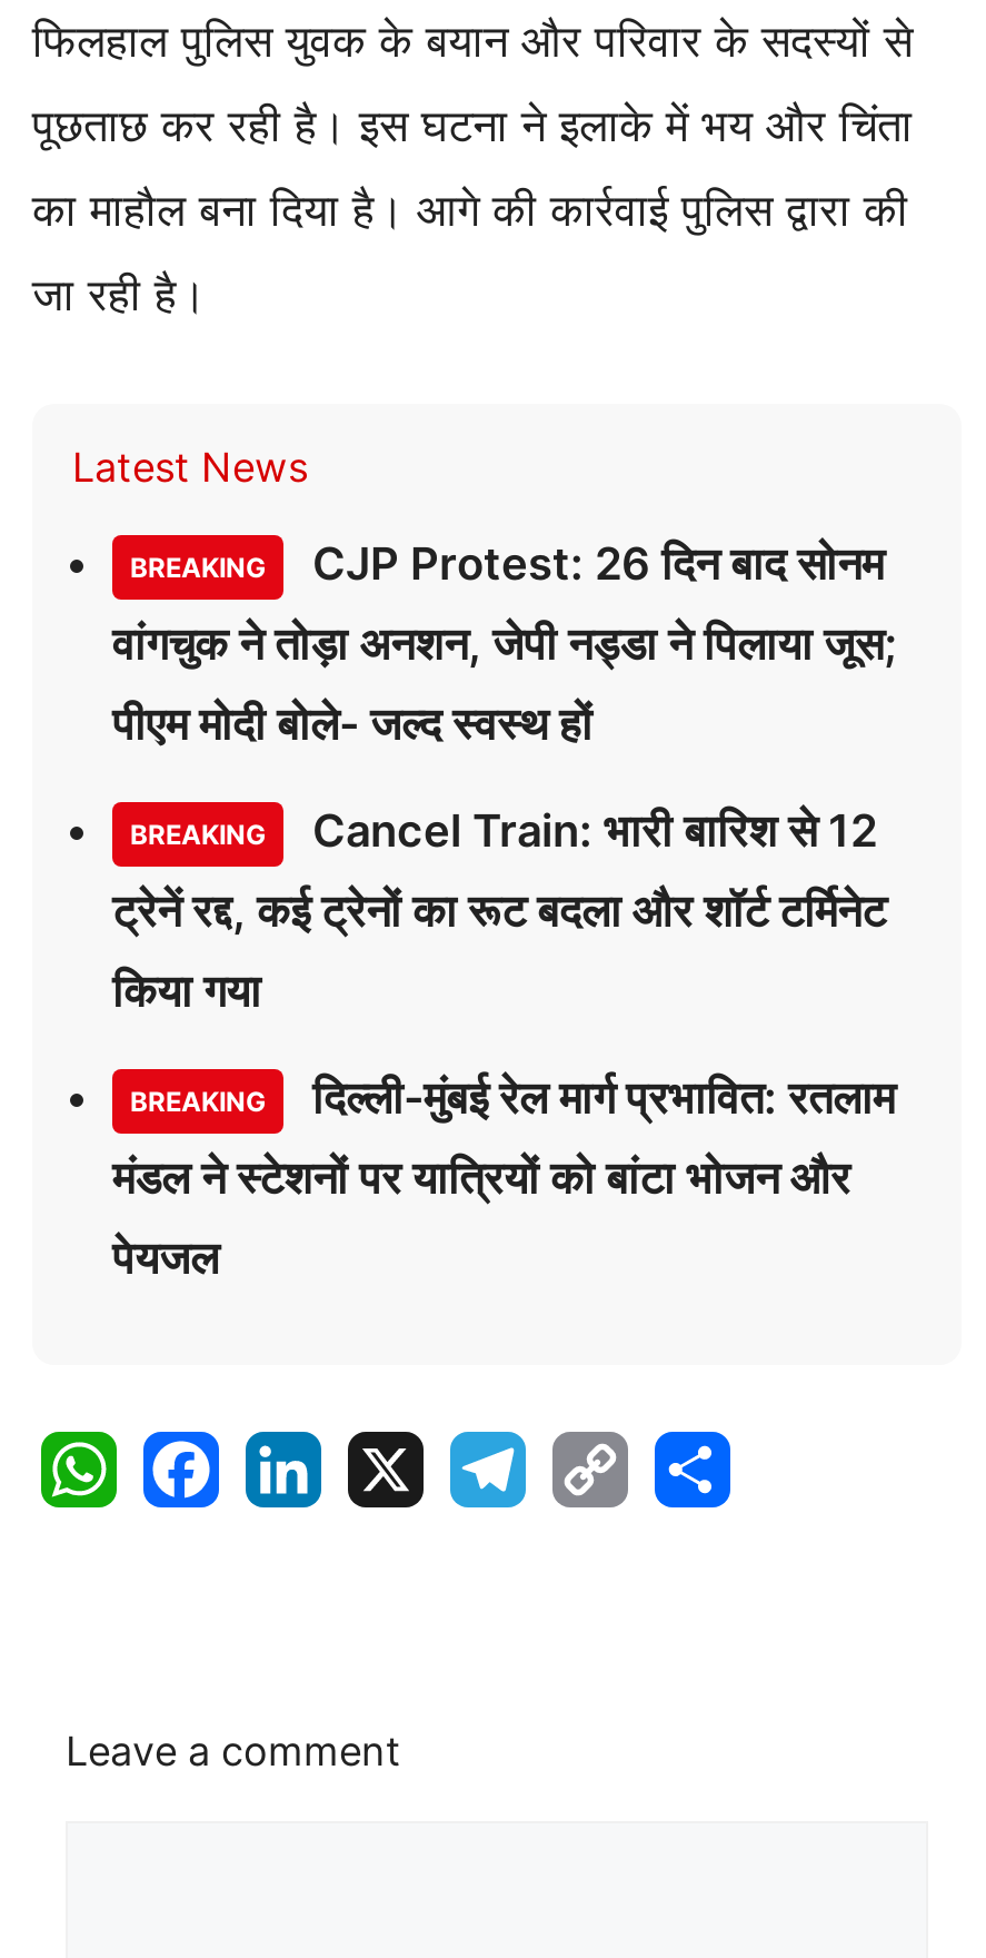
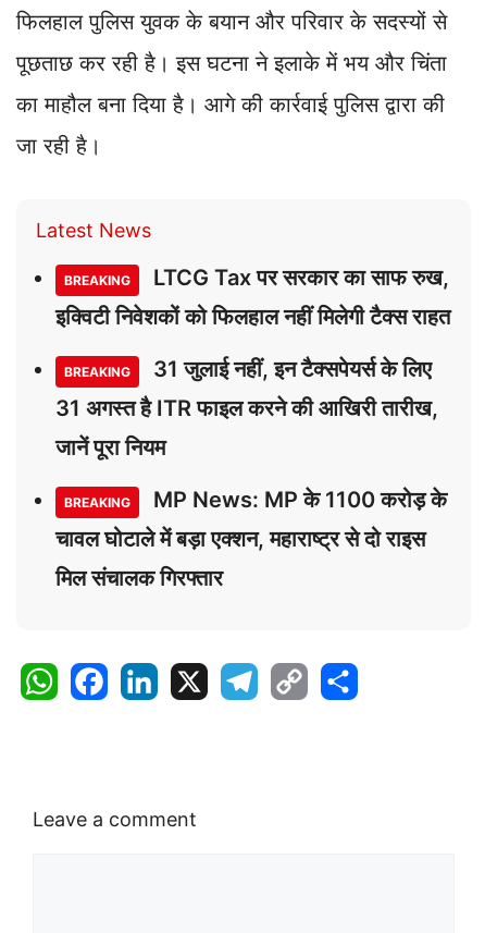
[112,536,897,750] CJP Protest: 26 दिन बाद सोनम | वांगचुक ने तोड़ा अनशन, जेपी नड्डा ने पिलाया जूस; | पीएम मोदी बोले- जल्द स्वस्थ हों -> [55,265,450,330] LTCG Tax पर सरकार का साफ रुख, | इक्विटी निवेशकों को फिलहाल नहीं मिलेगी टैक्स राहत
[301,803,877,857] Cancel Train: भारी बारिश से 12 -> [148,357,432,383] 31 जुलाई नहीं, इन टैक्सपेयर्स के लिए
[112,883,886,937] ट्रेनें रद्द, कई ट्रेनों का रूट बदला और शॉर्ट टर्मिनेट -> [55,396,438,422] 31 अगस्त है ITR फाइल करने की आखिरी तारीख,
[112,963,261,1017] किया गया -> [55,435,165,461] जानें पूरा नियम
[301,1070,895,1124] दिल्ली-मुंबई रेल मार्ग प्रभावित: रतलाम -> [148,487,447,513] MP News: MP के 1100 करोड़ के
[112,1150,850,1204] मंडल ने स्टेशनों पर यात्रियों को बांटा भोजन और -> [55,526,425,553] चावल घोटाले में बड़ा एक्शन, महाराष्ट्र से दो राइस
[112,1230,219,1284] पेयजल -> [55,566,223,592] मिल संचालक गिरफ्तार

